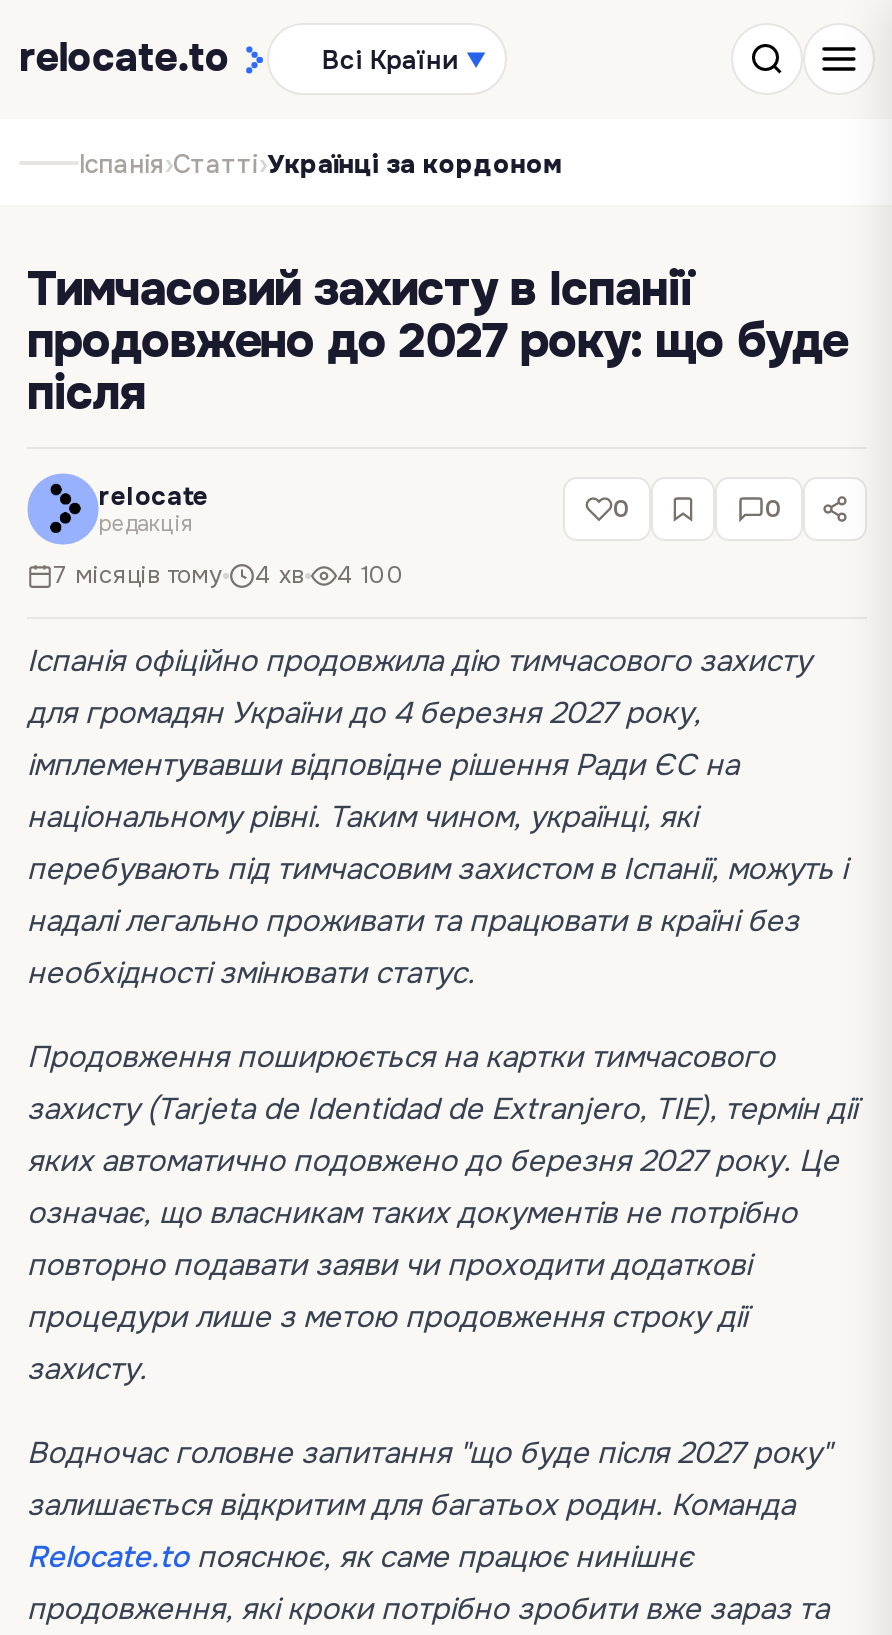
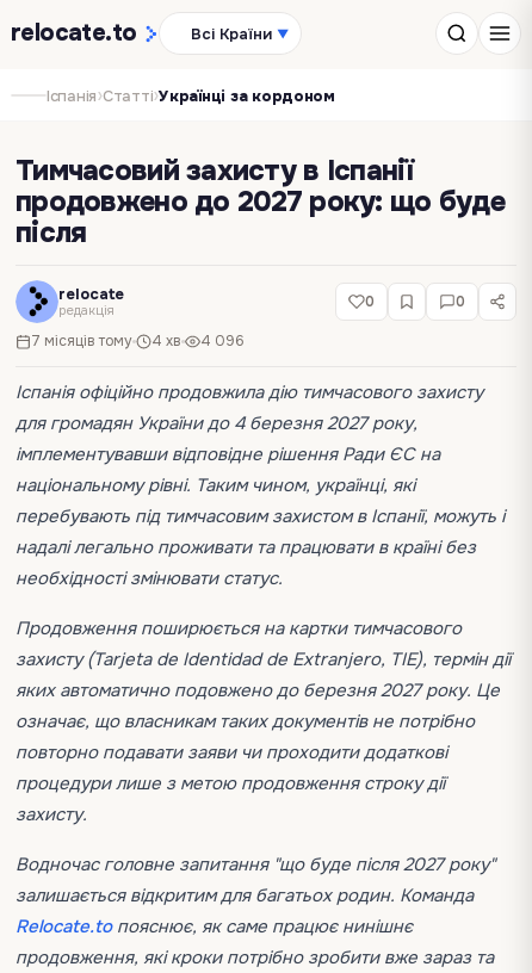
[337,559,405,591] 4 100 -> [200,331,245,351] 4 096

